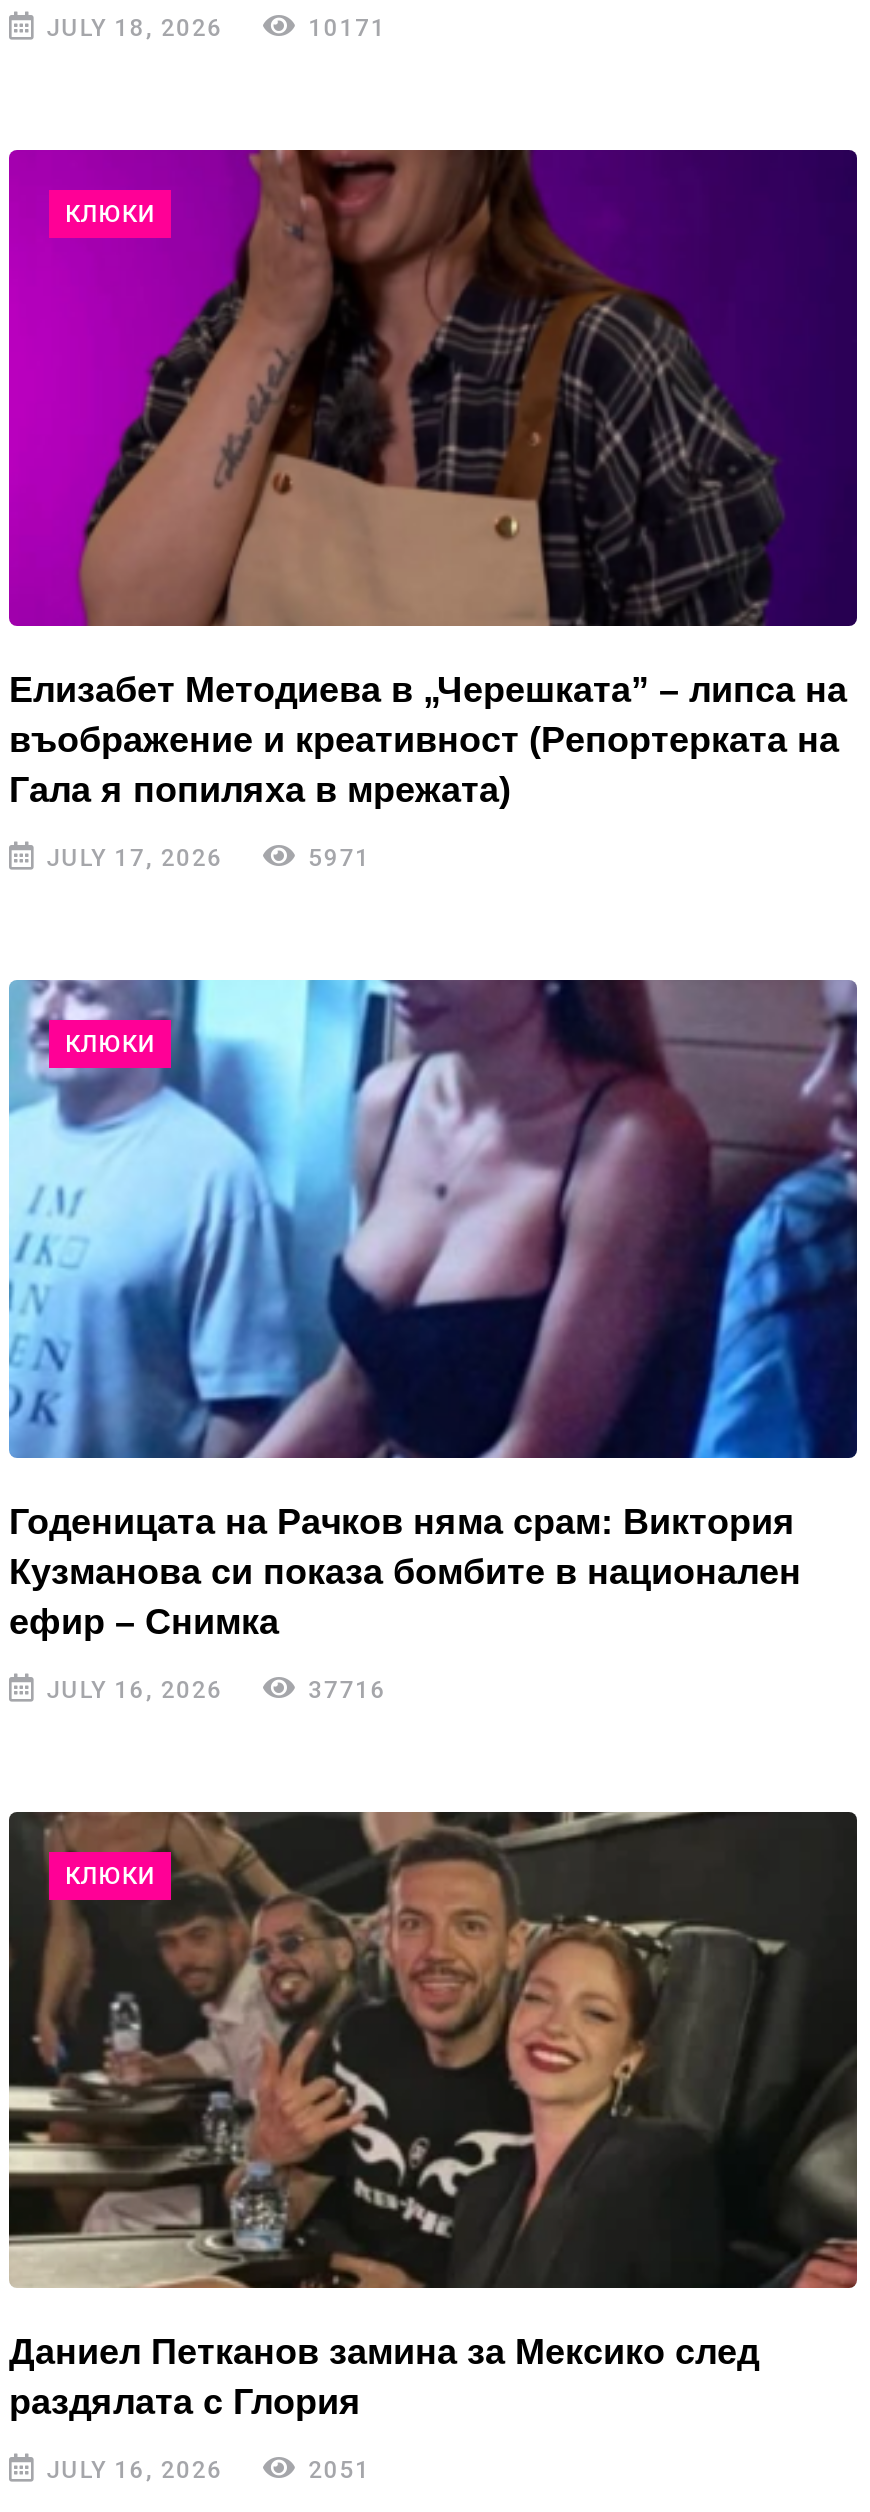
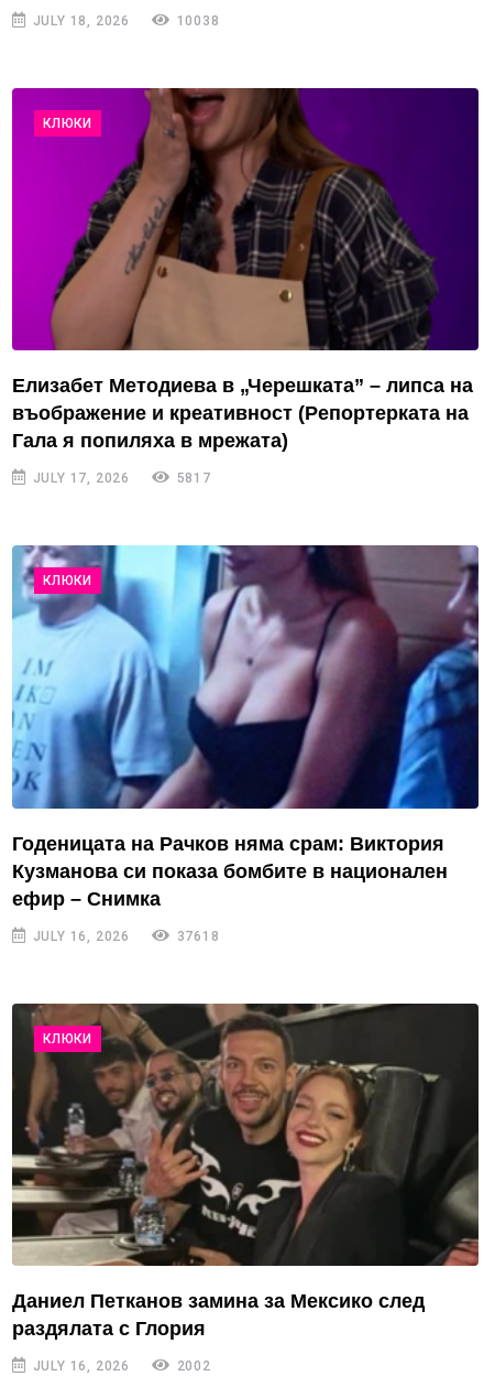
[301,13,386,41] 10171 -> [172,13,220,28] 10038
[301,844,371,872] 5971 -> [172,470,211,486] 5817
[301,1675,386,1703] 37716 -> [172,928,220,944] 37618
[301,2456,371,2484] 2051 -> [172,1358,211,1374] 2002

